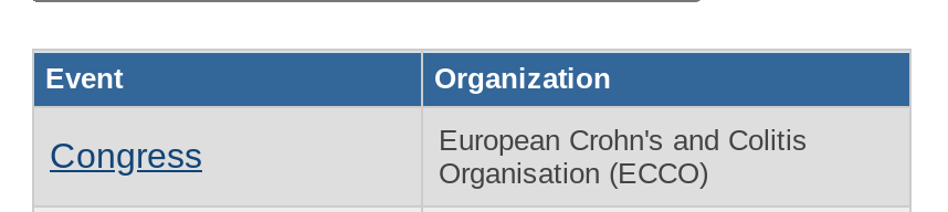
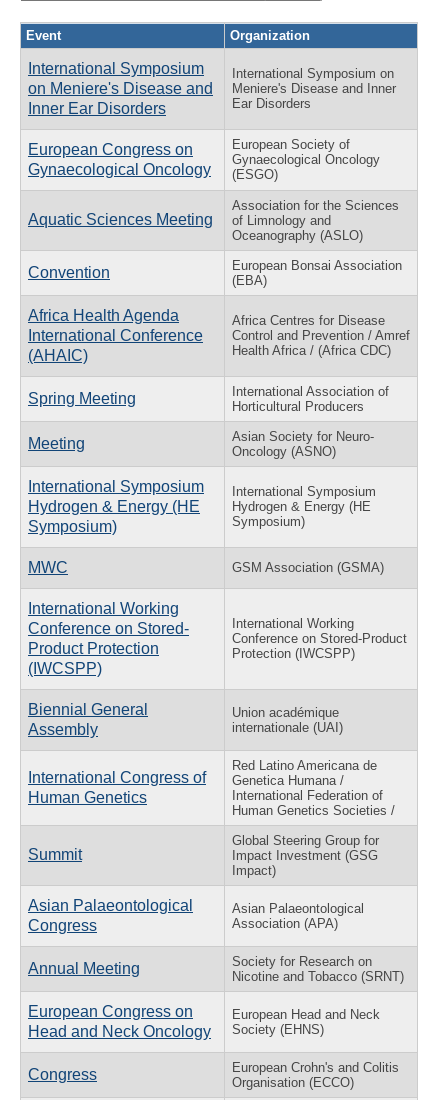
none -> [28,59,213,116] International Symposium | on Meniere's Disease and | Inner Ear Disorders
none -> [28,65,396,177] International Symposium on | Meniere's Disease and Inner | Ear Disorders | European Congress on | Gynaecological Oncology
none -> [28,136,380,227] European Society of | Gynaecological Oncology | (ESGO) | Aquatic Sciences Meeting
none -> [28,197,402,363] Association for the Sciences | of Limnology and | Oceanography (ASLO) | Convention | European Bonsai Association | (EBA) | Africa Health Agenda | International Conference | (AHAIC)
none -> [28,312,410,534] Africa Centres for Disease | Control and Prevention / Amref | Health Africa / (Africa CDC) | Spring Meeting | International Association of | Horticultural Producers | Meeting | Asian Society for Neuro- | Oncology (ASNO) | International Symposium | Hydrogen & Energy (HE | Symposium)
none -> [28,483,384,676] International Symposium | Hydrogen & Energy (HE | Symposium) | MWC | GSM Association (GSMA) | International Working | Conference on Stored- | Product Protection | (IWCSPP)
none -> [28,615,407,737] International Working | Conference on Stored-Product | Protection (IWCSPP) | Biennial General | Assembly
none -> [28,704,343,805] Union académique | internationale (UAI) | International Congress of | Human Genetics
none -> [28,757,395,862] Red Latino Americana de | Genetica Humana / | International Federation of | Human Genetics Societies / | Summit
none -> [28,832,379,933] Global Steering Group for | Impact Investment (GSG | Impact) | Asian Palaeontological | Congress
none -> [28,900,404,1039] Asian Palaeontological | Association (APA) | Annual Meeting | Society for Research on | Nicotine and Tobacco (SRNT) | European Congress on | Head and Neck Oncology
none -> [232,1006,380,1036] European Head and Neck | Society (EHNS)

